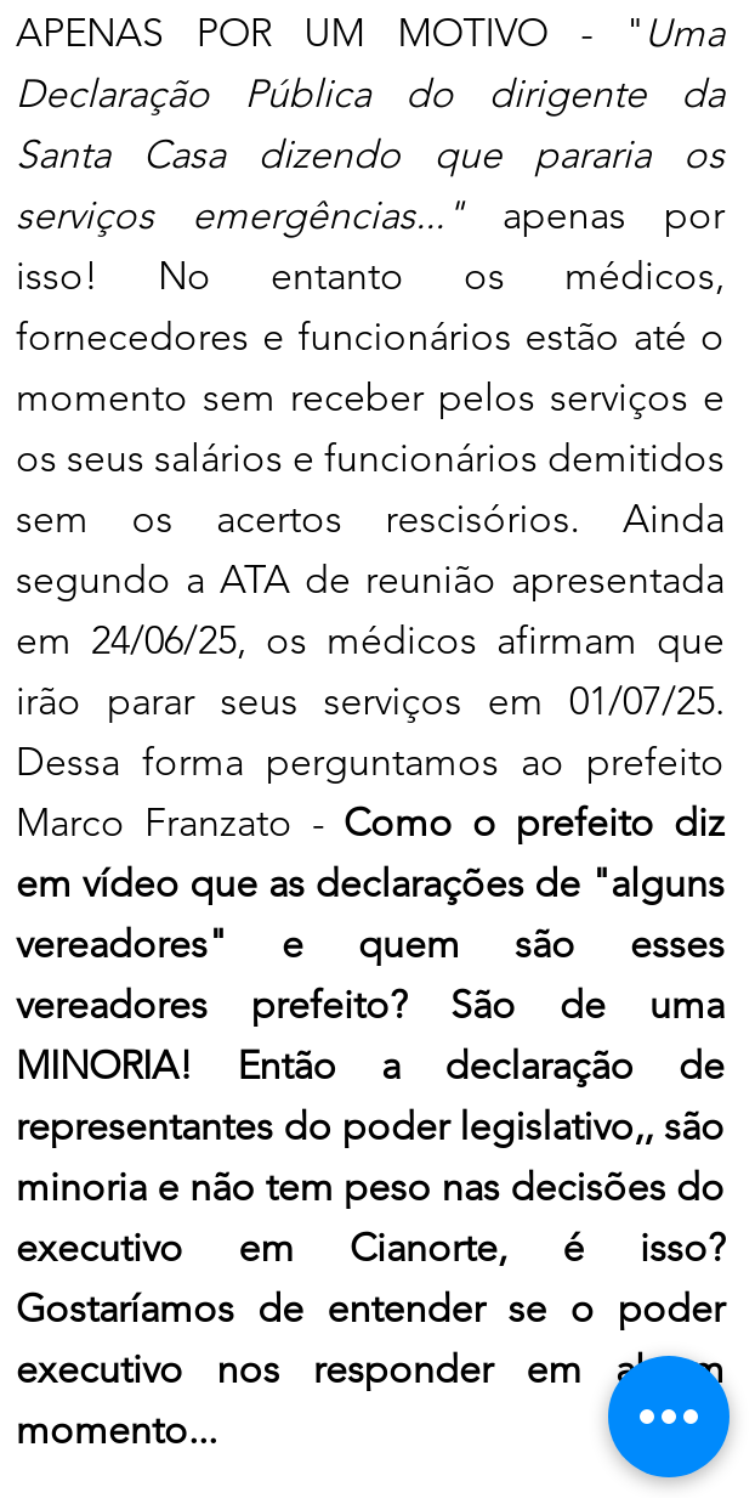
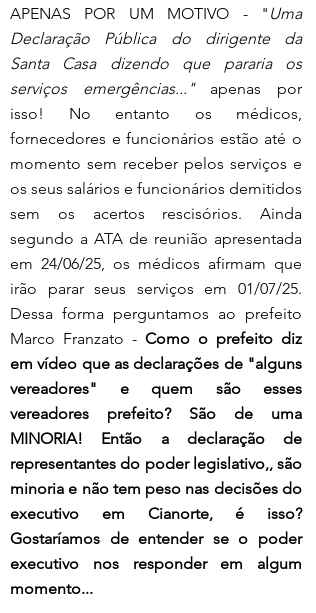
[603,1397,734,1487] [image] -> none

